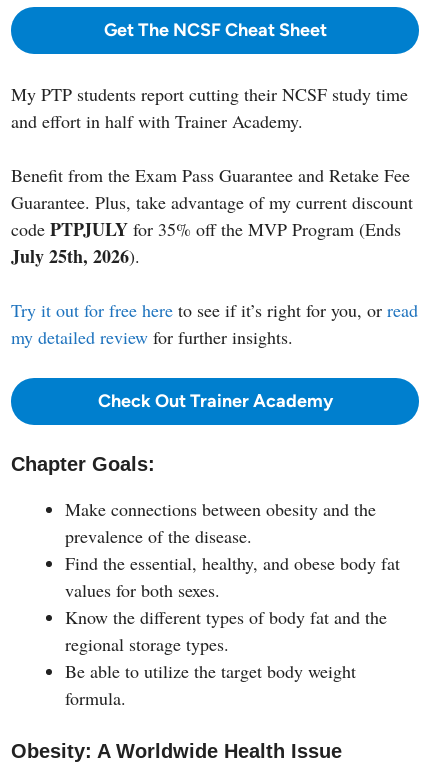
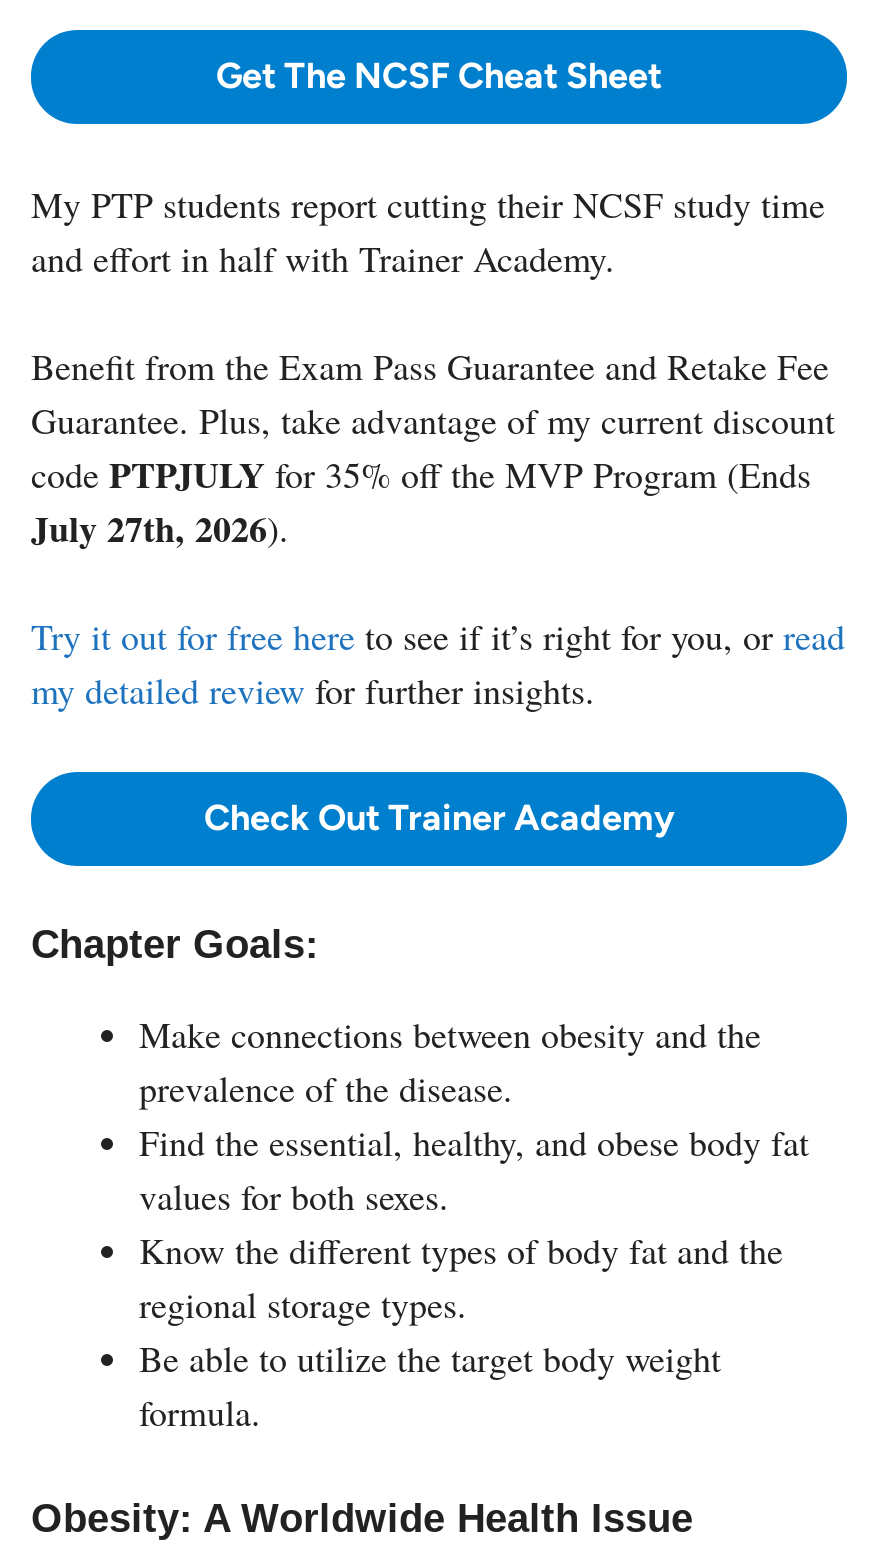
[11,243,146,269] July 25th, 2026). -> [31,501,301,553] July 27th, 2026).

